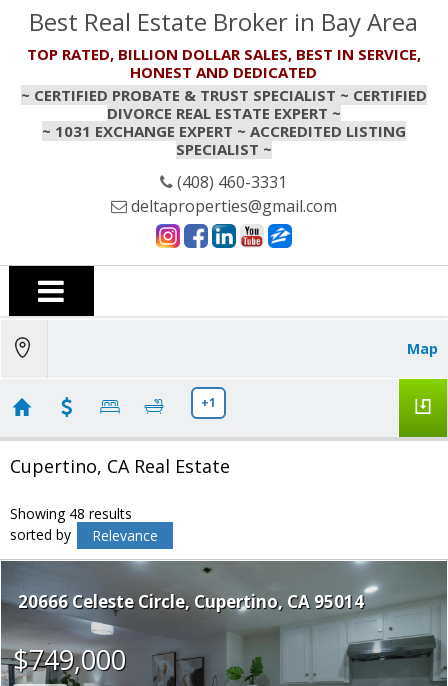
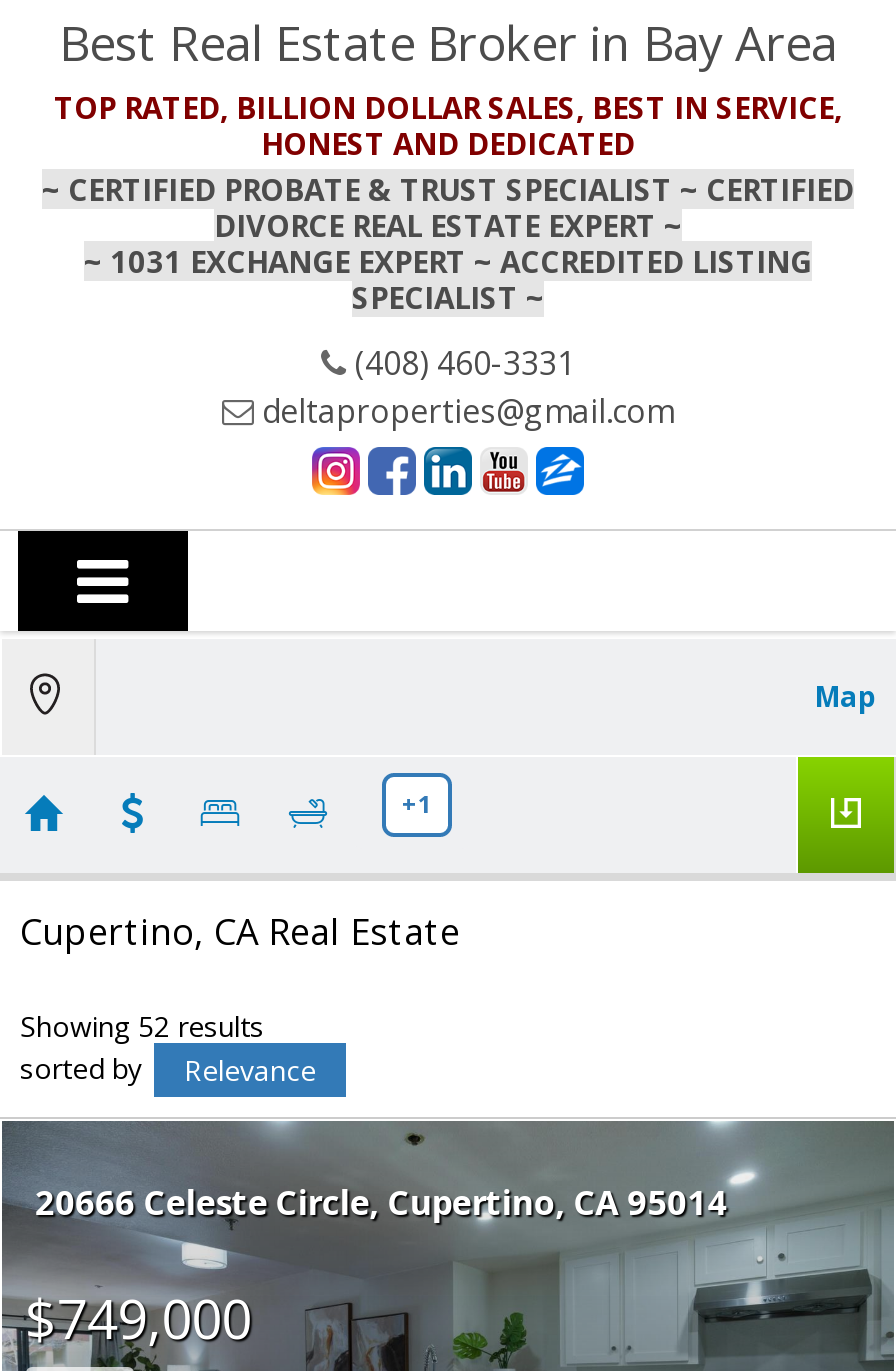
[10,504,132,523] Showing 48 results -> [20,1006,264,1044] Showing 52 results

